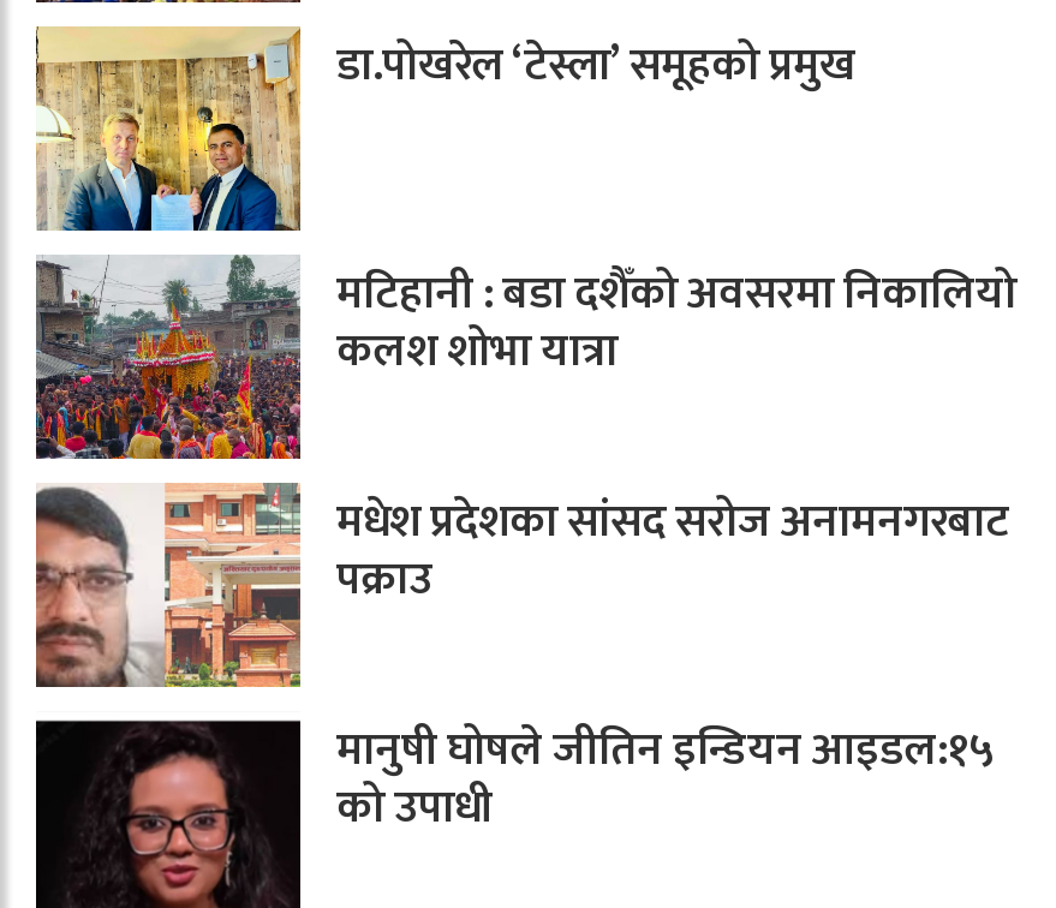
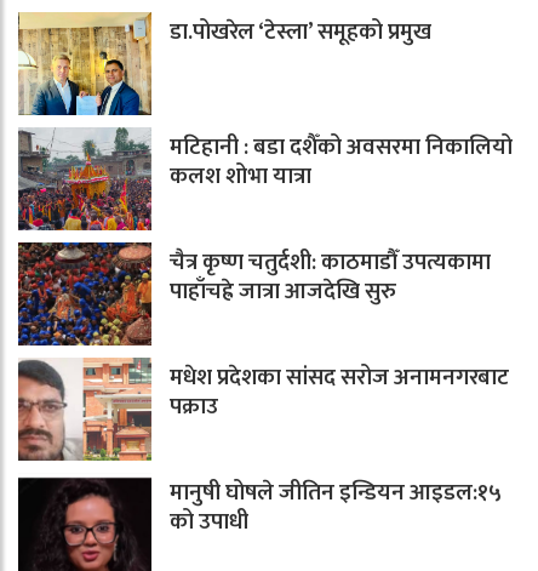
none -> [17,241,491,347] [image] | चैत्र कृष्ण चतुर्दशी: काठमाडौँ उपत्यकामा | पाहाँचह्रे जात्रा आजदेखि सुरु

